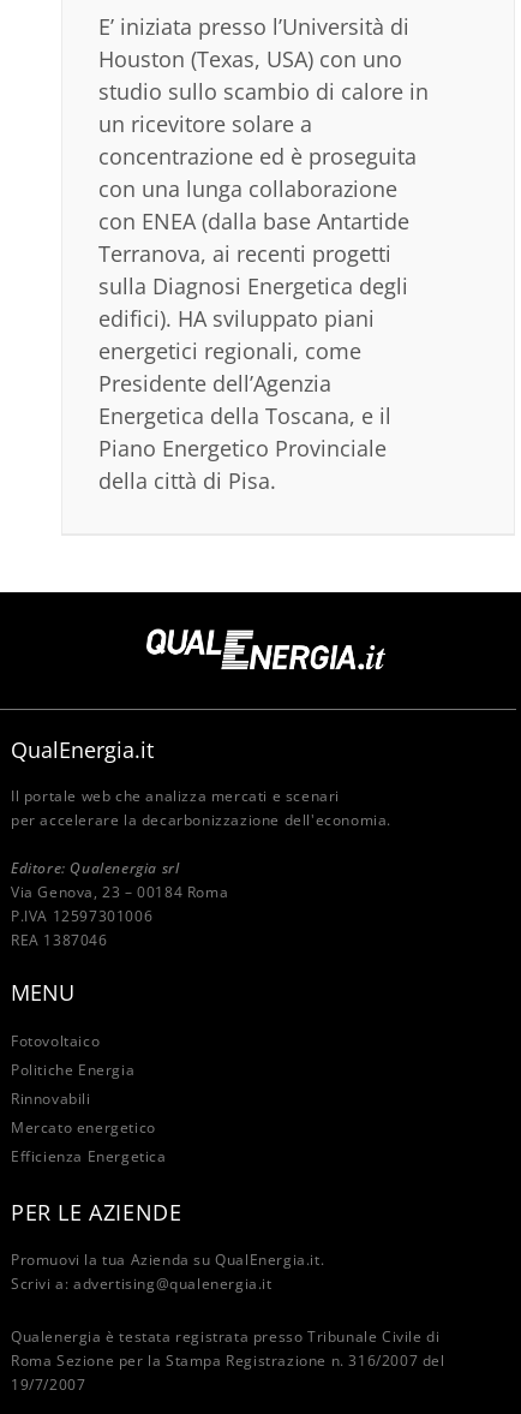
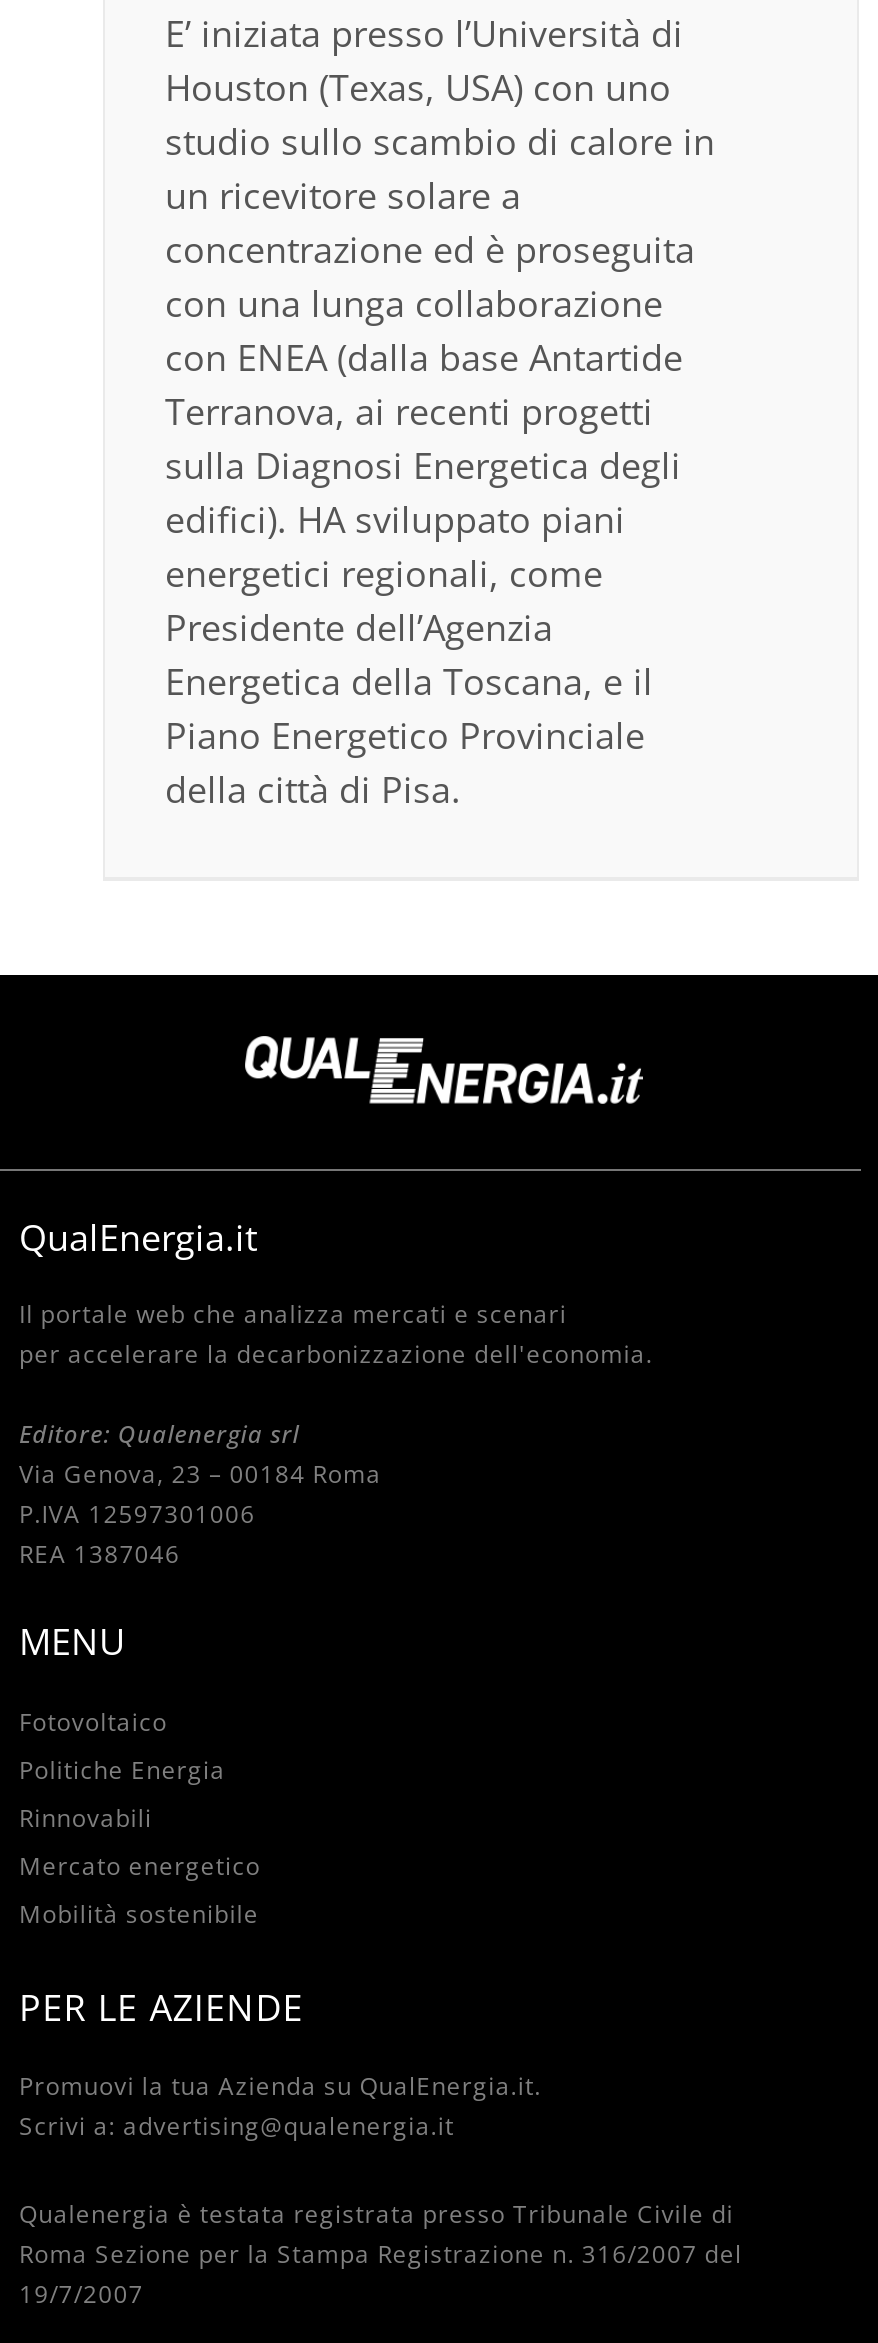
[11,1146,166,1167] Efficienza Energetica -> [19,1898,259,1932] Mobilità sostenibile

